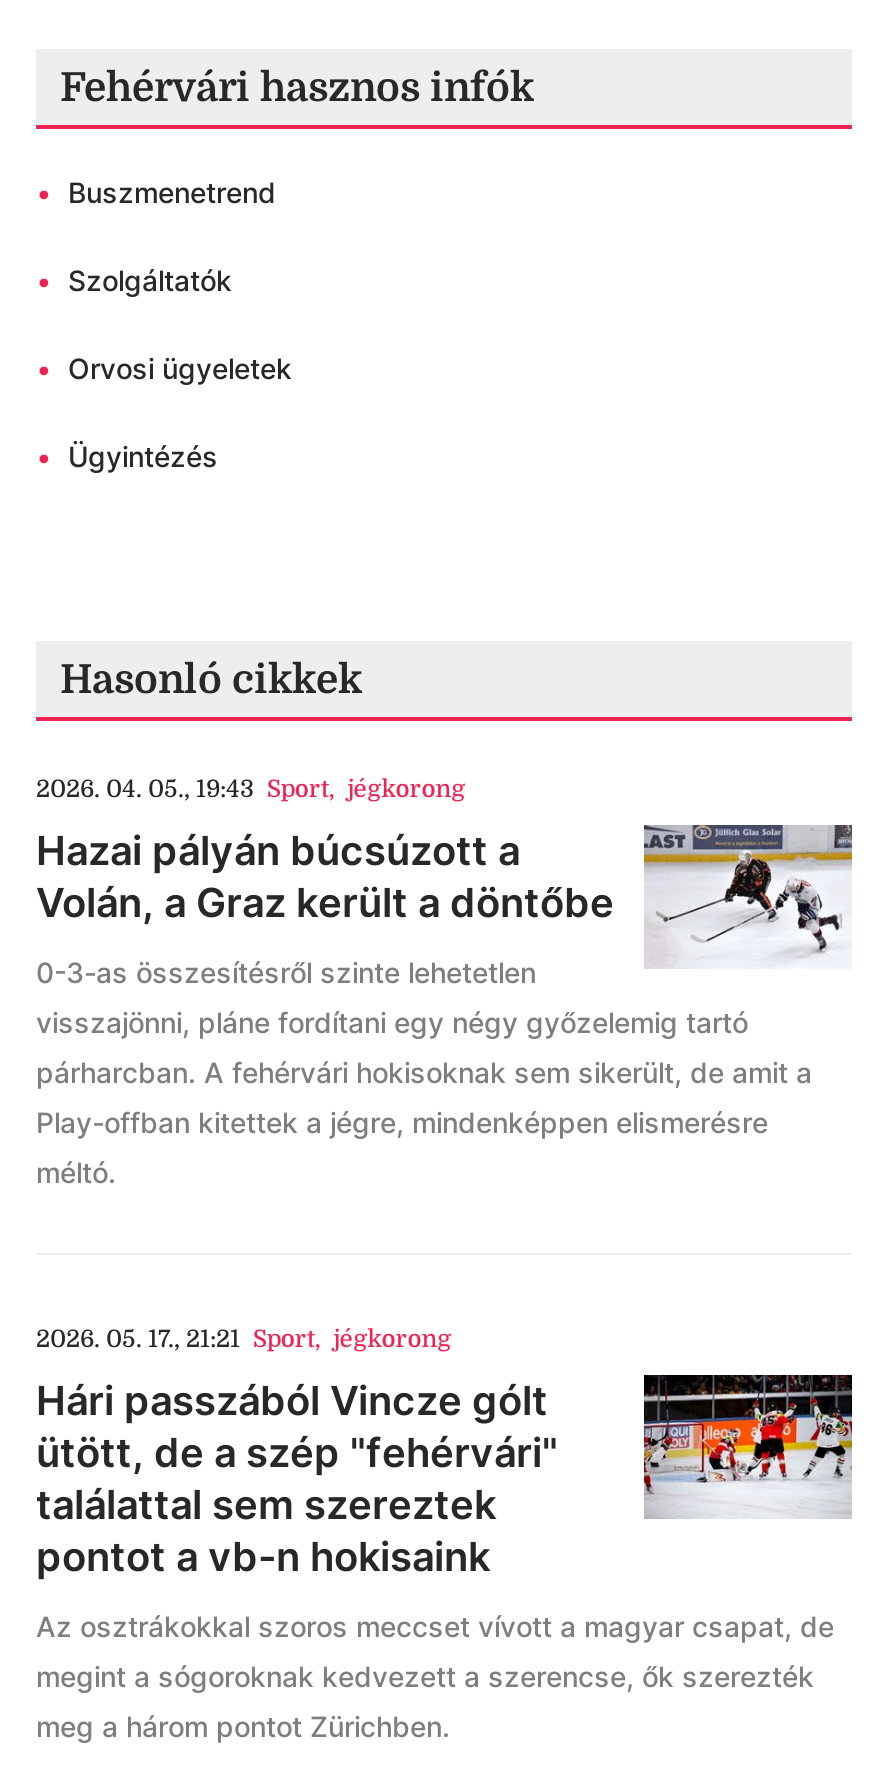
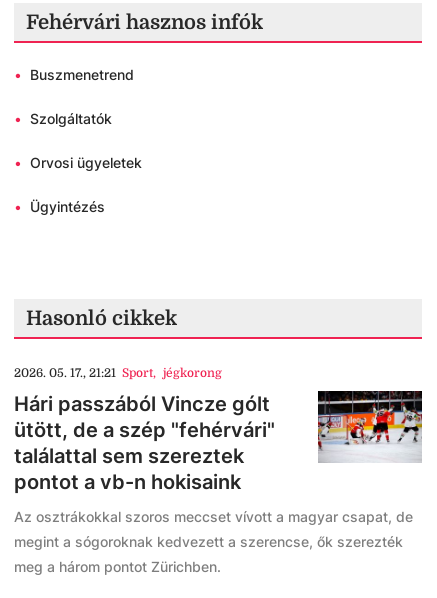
[36,775,854,1189] [image] | 2026. 04. 05., 19:43 Sport, jégkorong | Hazai pályán búcsúzott a | Volán, a Graz került a döntőbe | 0-3-as összesítésről szinte lehetetlen | visszajönni, pláne fordítani egy négy győzelemig tartó | párharcban. A fehérvári hokisoknak sem sikerült, de amit a | Play-offban kitettek a jégre, mindenképpen elismerésre | méltó. -> none

